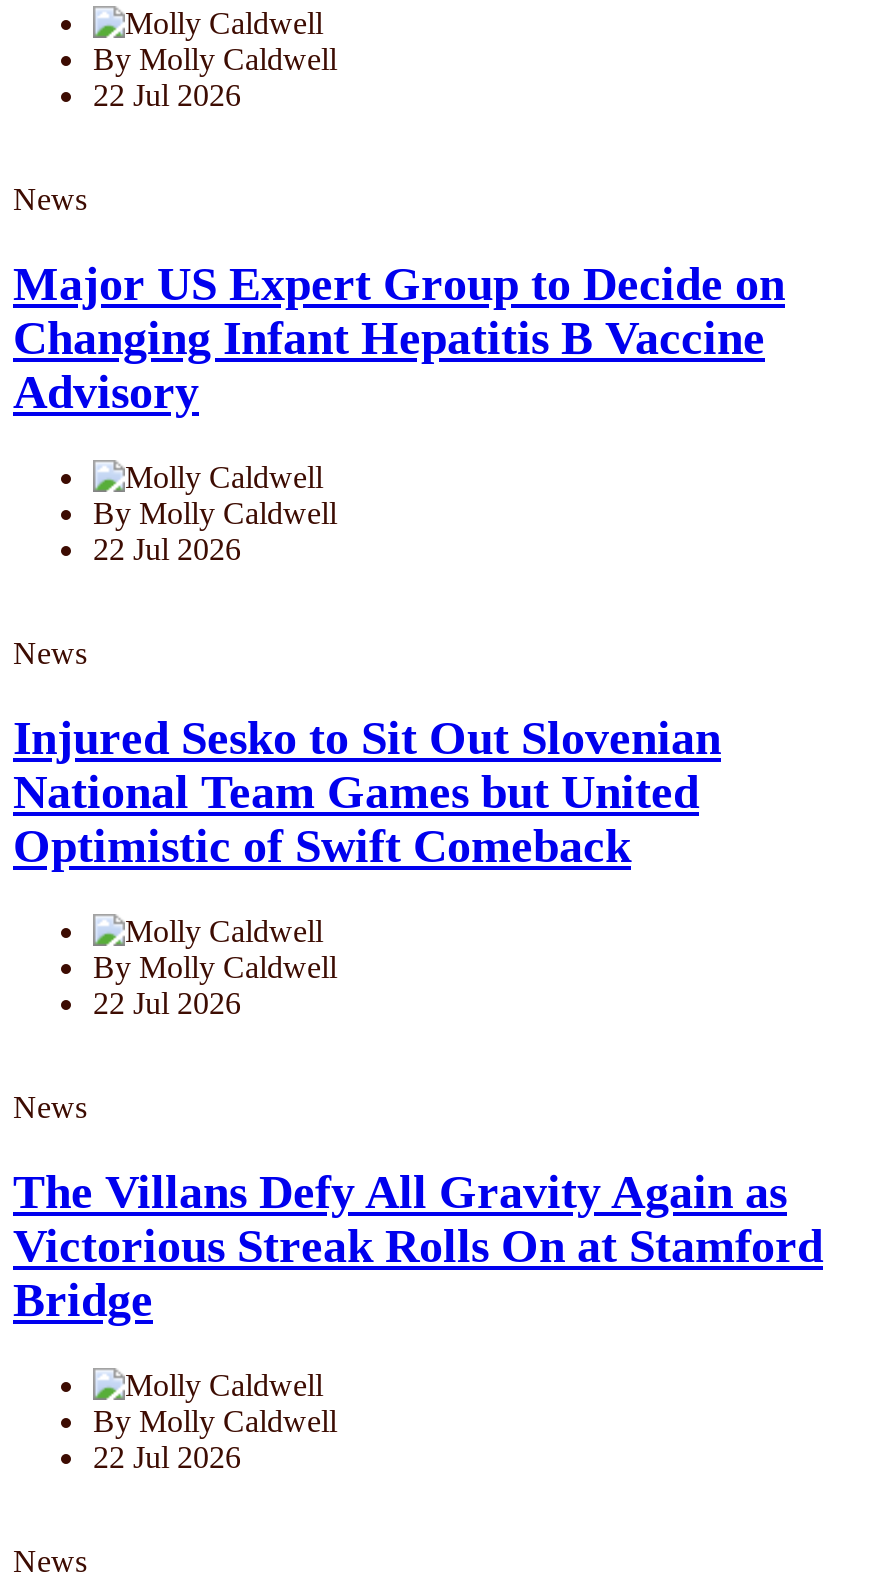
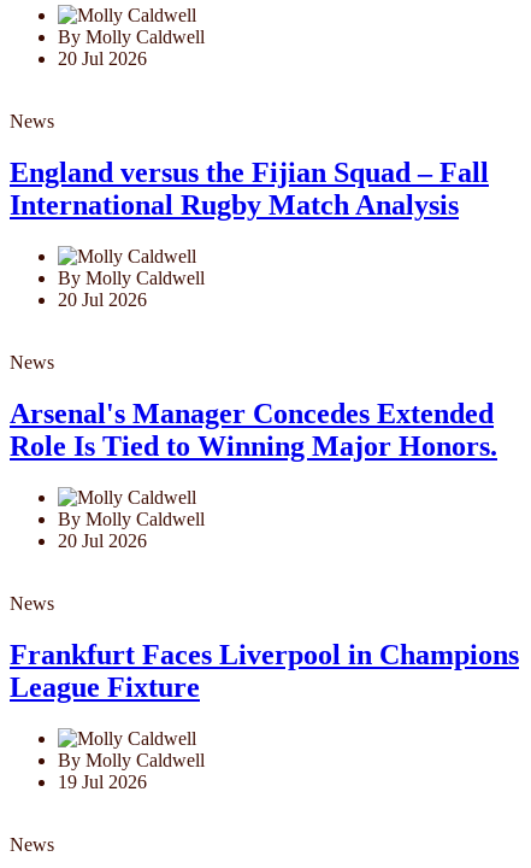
[93,79,241,113] 22 Jul 2026 -> [58,49,147,69] 20 Jul 2026
[13,258,785,418] Major US Expert Group to Decide on | Changing Infant Hepatitis B Vaccine | Advisory -> [10,157,489,221] England versus the Fijian Squad – Fall | International Rugby Match Analysis
[93,532,241,566] 22 Jul 2026 -> [58,289,147,310] 20 Jul 2026
[13,712,721,872] Injured Sesko to Sit Out Slovenian | National Team Games but United | Optimistic of Swift Comeback -> [10,398,497,462] Arsenal's Manager Concedes Extended | Role Is Tied to Winning Major Honors.
[93,986,241,1020] 22 Jul 2026 -> [58,530,147,551] 20 Jul 2026
[13,1166,823,1326] The Villans Defy All Gravity Again as | Victorious Streak Rolls On at Stamford | Bridge -> [10,639,519,703] Frankfurt Faces Liverpool in Champions | League Fixture
[93,1440,241,1474] 22 Jul 2026 -> [58,771,147,792] 19 Jul 2026

